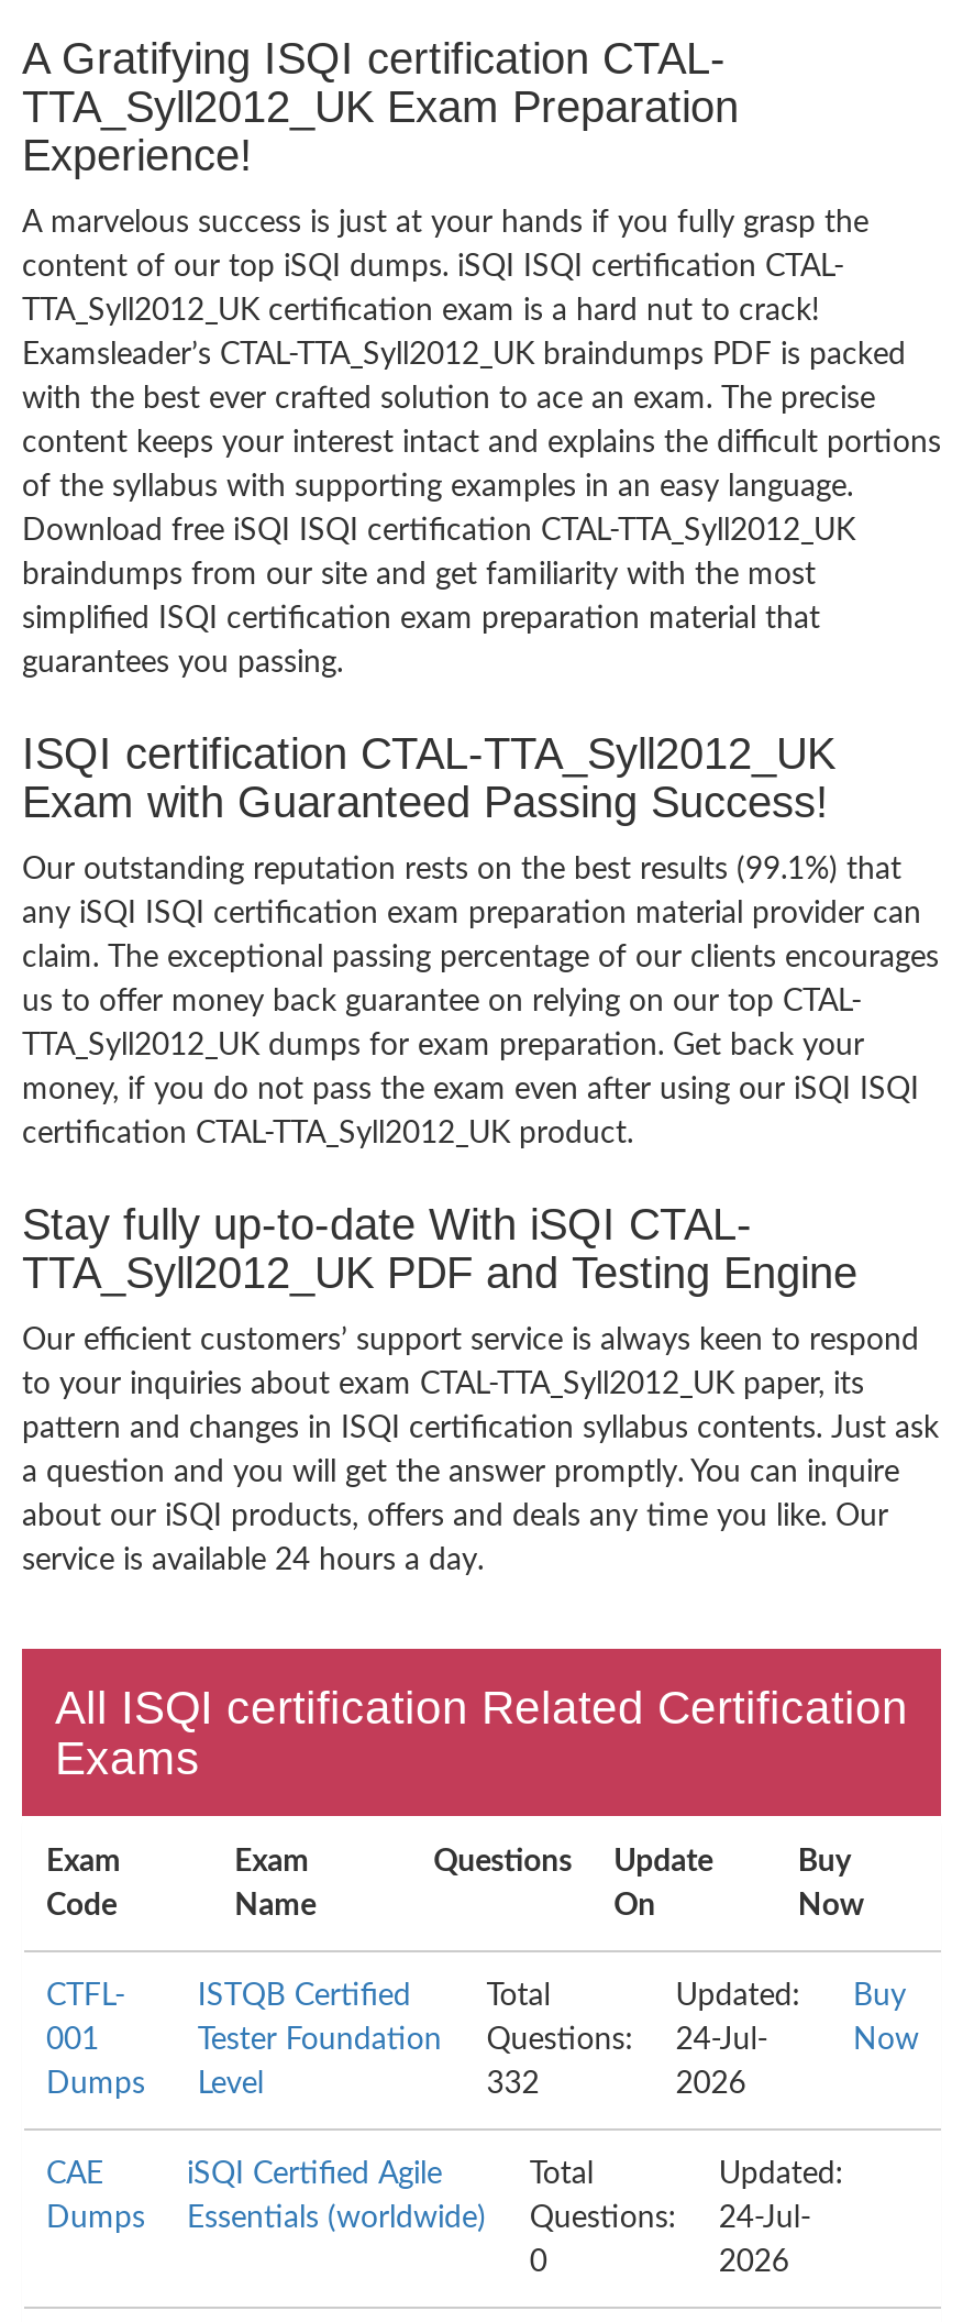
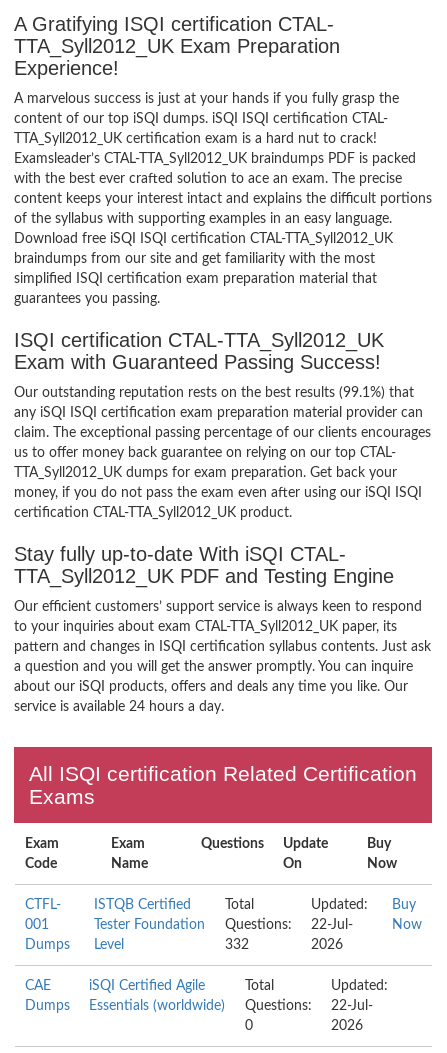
[197,2025,768,2056] Tester Foundation Questions: 24-Jul- -> [94,918,353,932] Tester Foundation Questions: 22-Jul-
[46,2203,811,2234] Dumps Essentials (worldwide) Questions: 24-Jul- -> [25,999,373,1013] Dumps Essentials (worldwide) Questions: 22-Jul-

